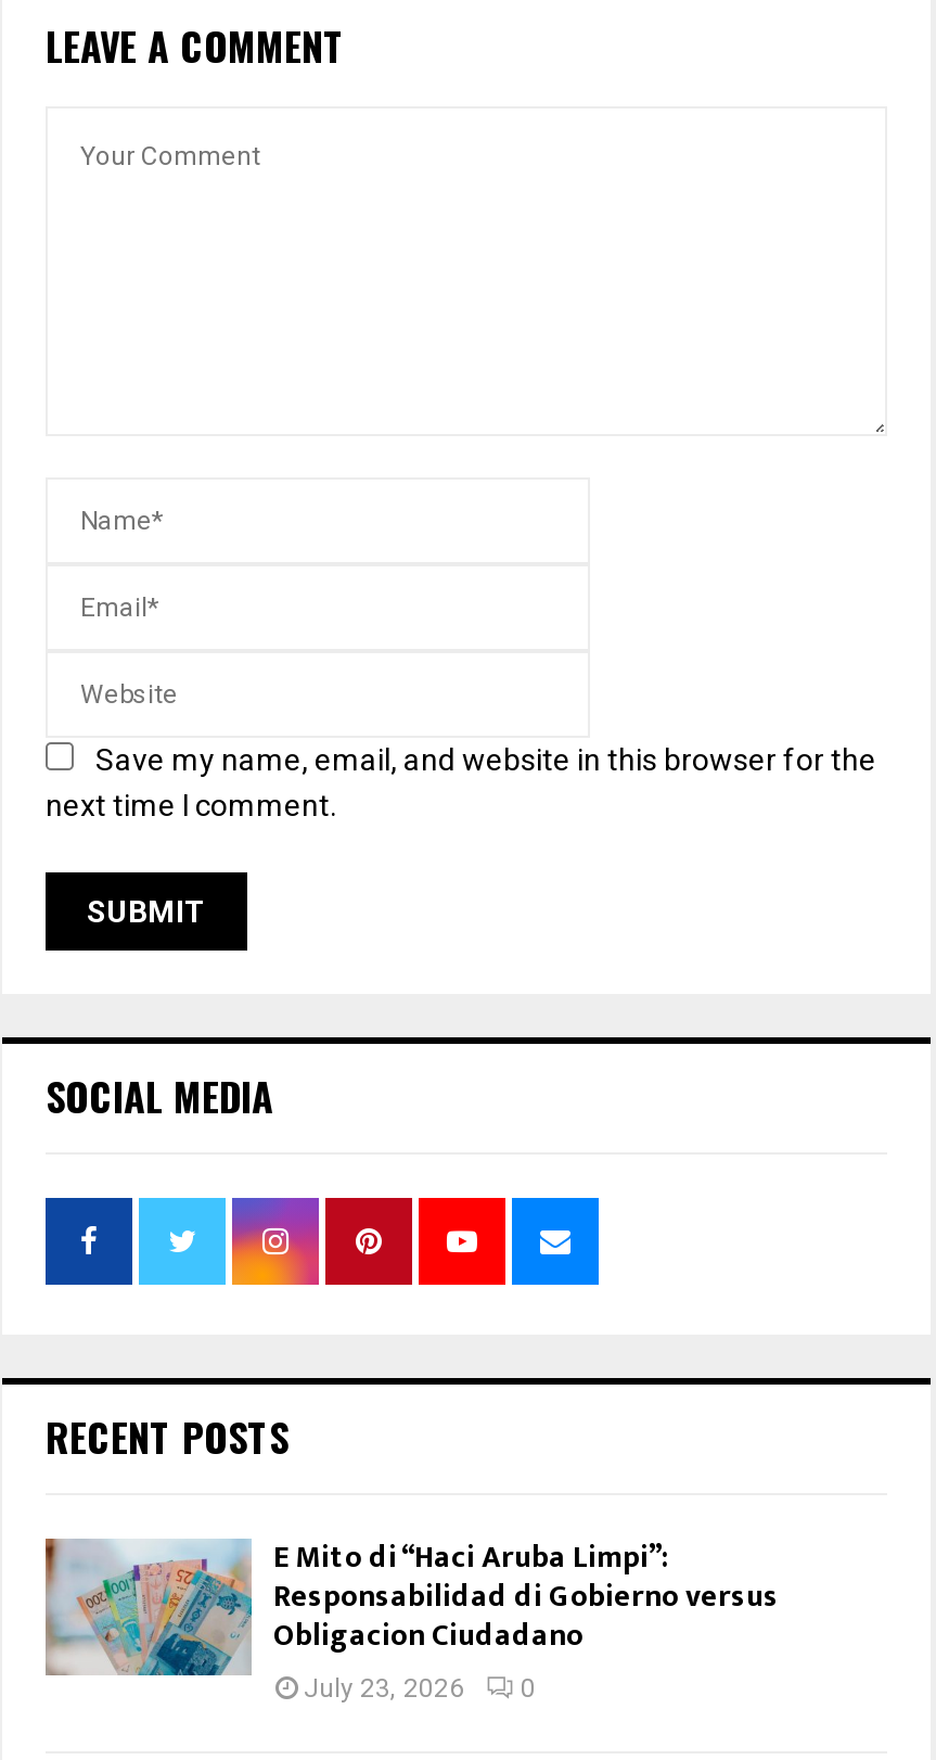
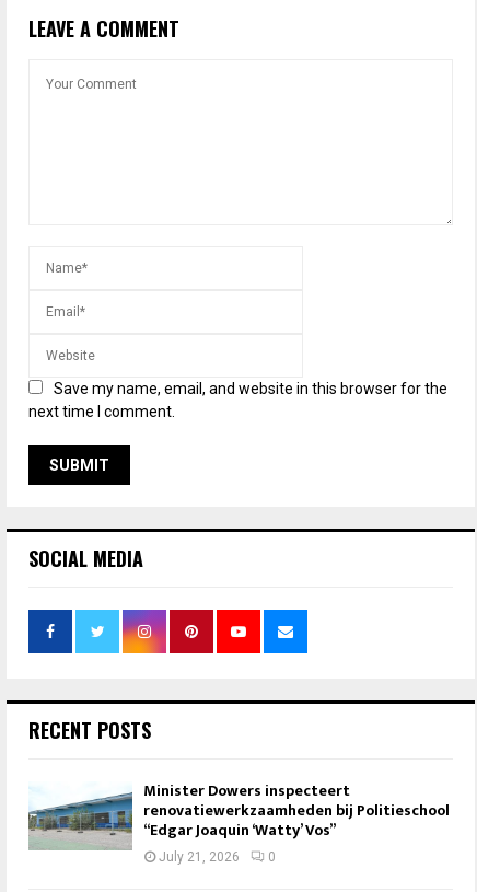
[43,1532,779,1704] [image] | E Mito di “Haci Aruba Limpi”: | Responsabilidad di Gobierno versus | Obligacion Ciudadano | July 23, 2026 -> [28,778,450,865] [image] | Minister Dowers inspecteert | renovatiewerkzaamheden bij Politieschool | “Edgar Joaquin ‘Watty’ Vos” | July 21, 2026

